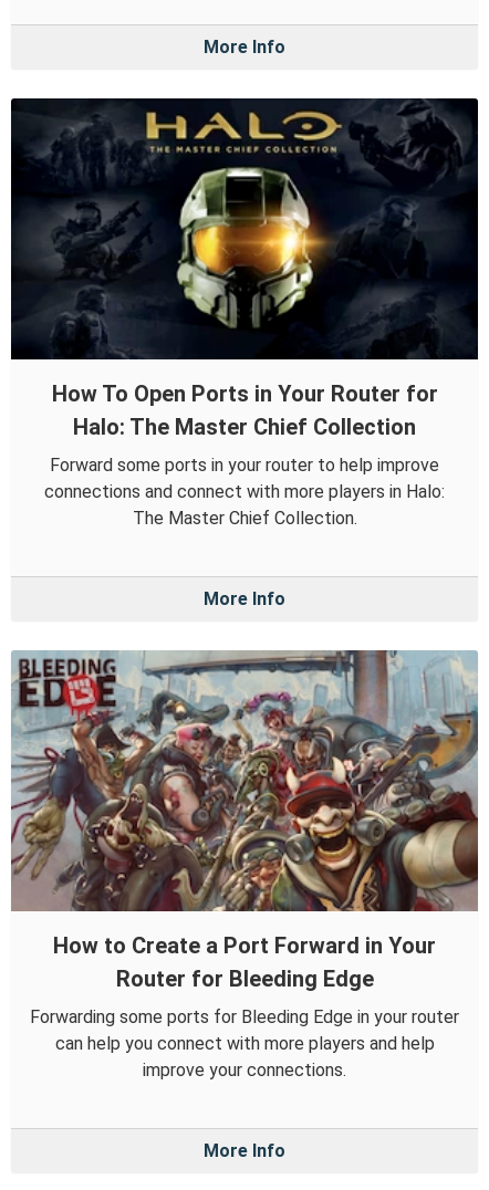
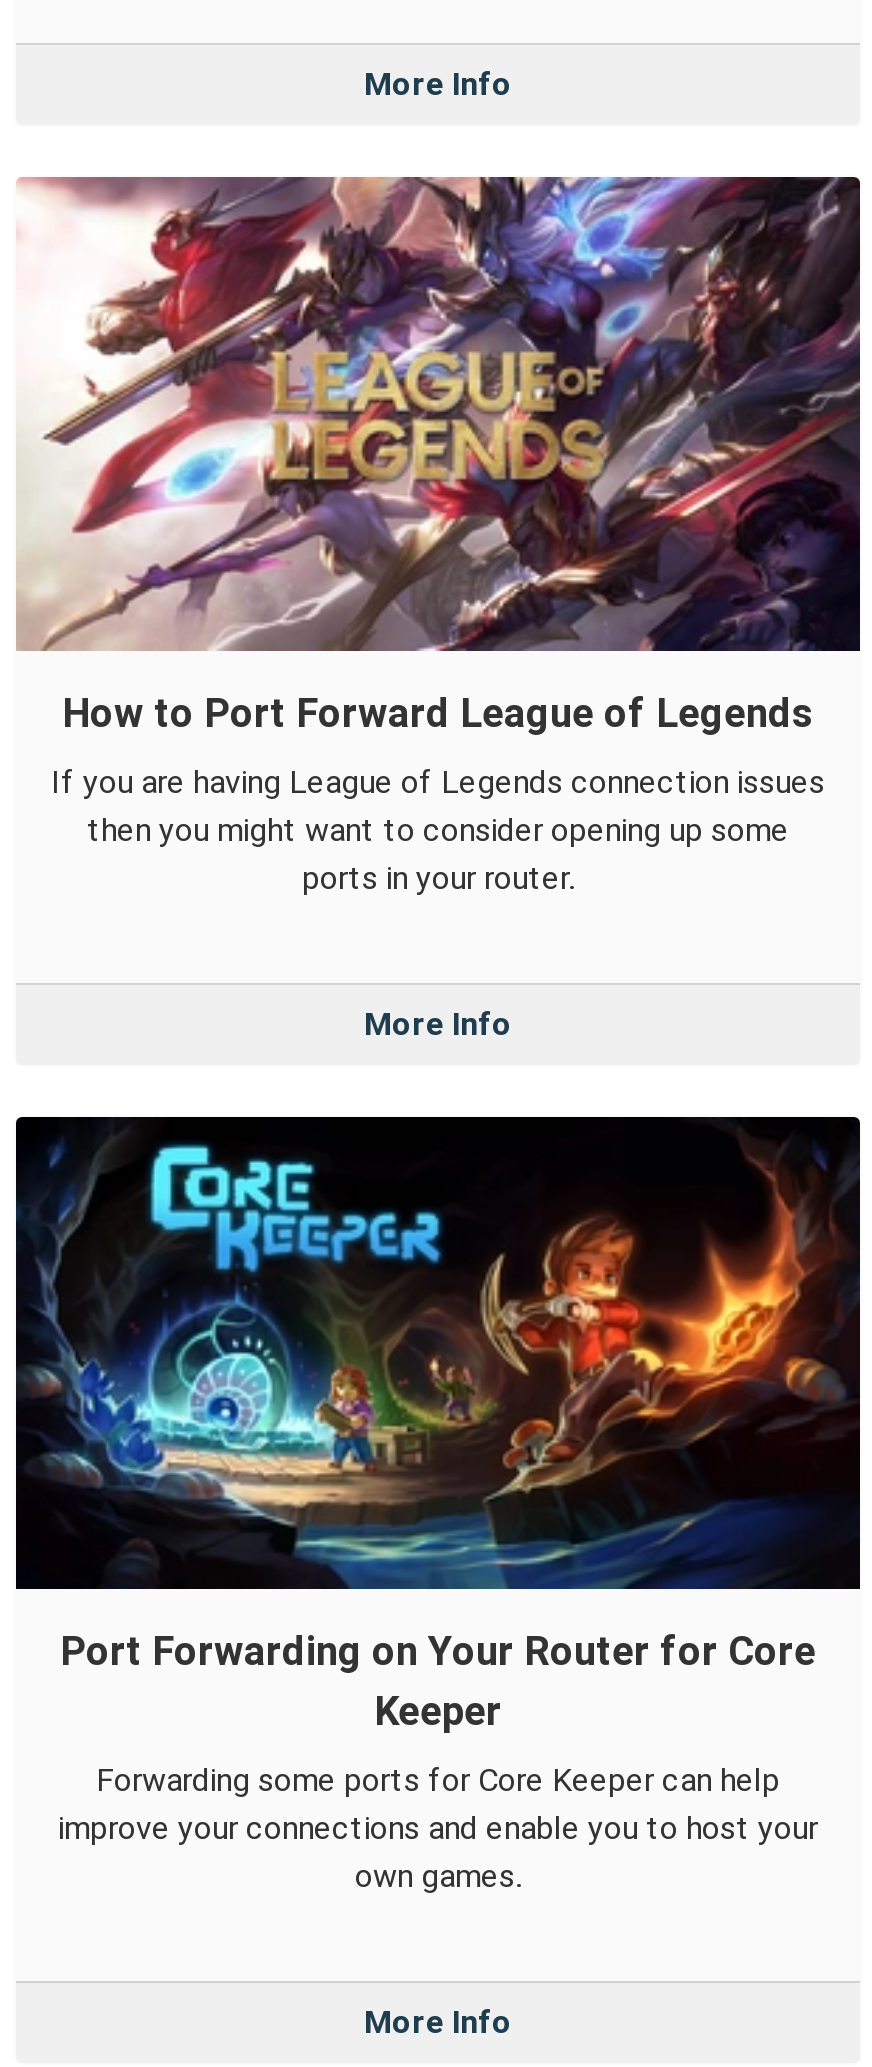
[10,97,478,440] [image] | How To Open Ports in Your Router for | Halo: The Master Chief Collection -> [16,176,862,736] [image] | How to Port Forward League of Legends
[44,455,445,529] Forward some ports in your router to help improve | connections and connect with more players in Halo: | The Master Chief Collection. -> [51,762,825,896] If you are having League of Legends connection issues | then you might want to consider opening up some | ports in your router.
[10,650,479,992] [image] | How to Create a Port Forward in Your | Router for Bleeding Edge -> [14,1116,862,1735] [image] | Port Forwarding on Your Router for Core | Keeper
[30,1007,459,1081] Forwarding some ports for Bleeding Edge in your router | can help you connect with more players and help | improve your connections. -> [58,1761,818,1895] Forwarding some ports for Core Keeper can help | improve your connections and enable you to host your | own games.

